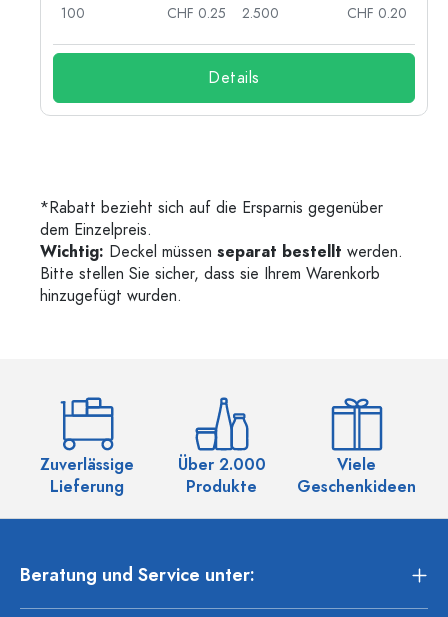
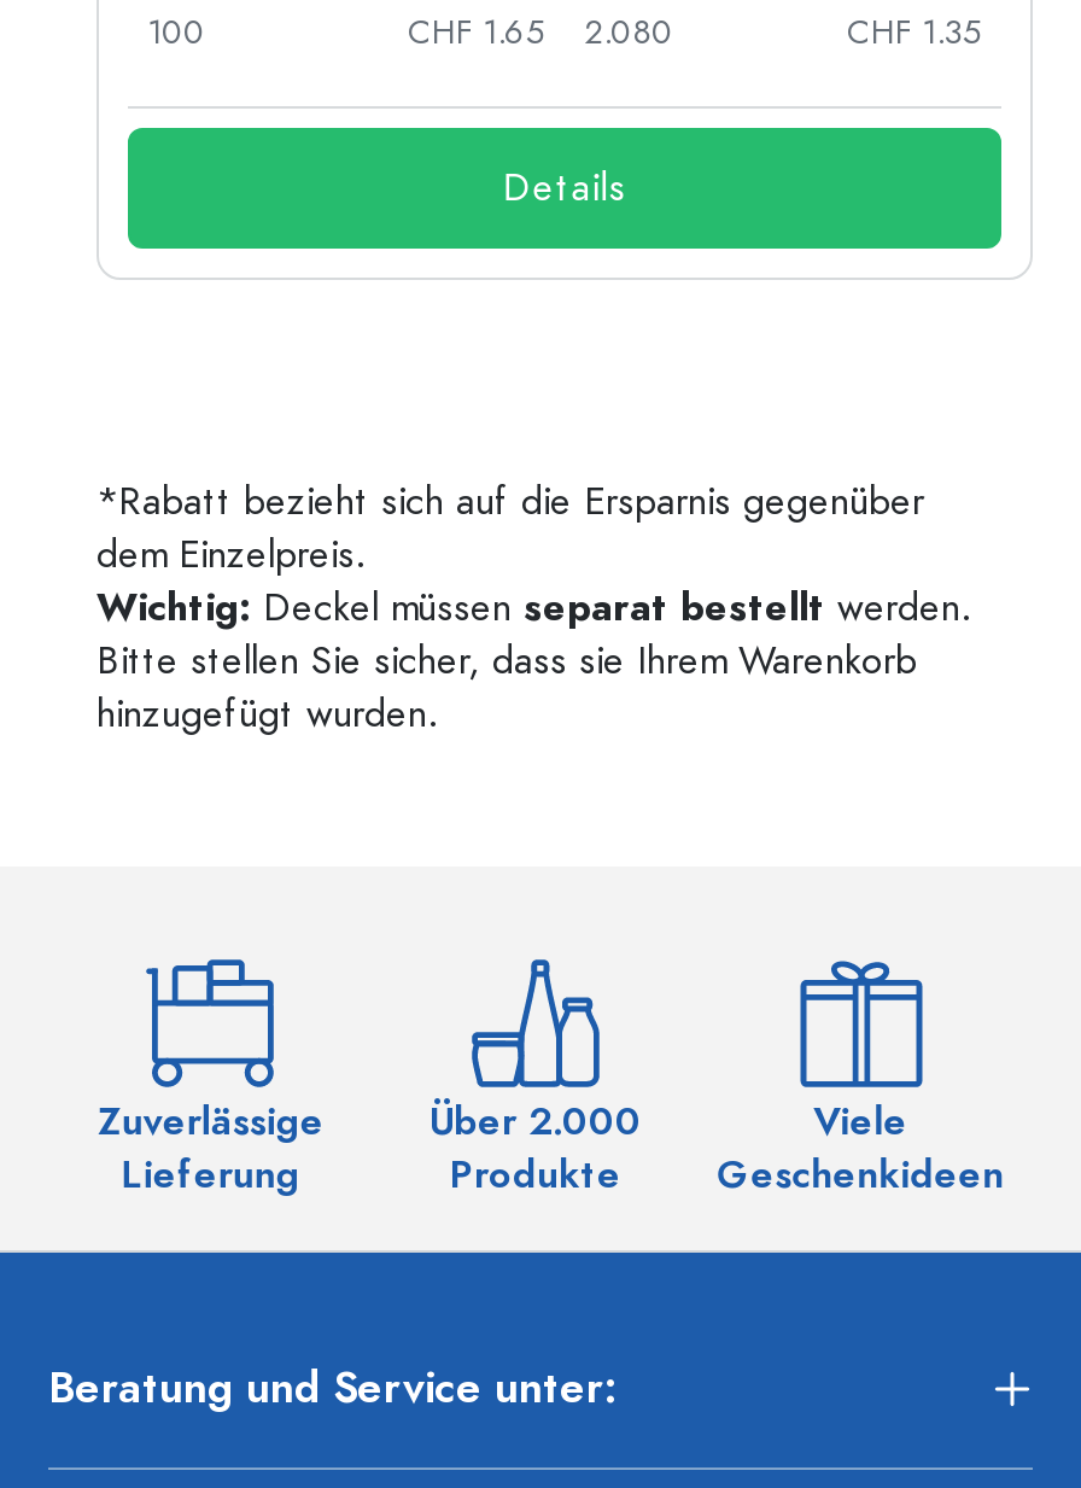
[167,3,226,22] CHF 0.25 -> [408,8,545,54] CHF 1.65
[242,3,279,22] 2.500 -> [584,8,673,54] 2.080
[347,3,407,22] CHF 0.20 -> [847,8,982,54] CHF 1.35

